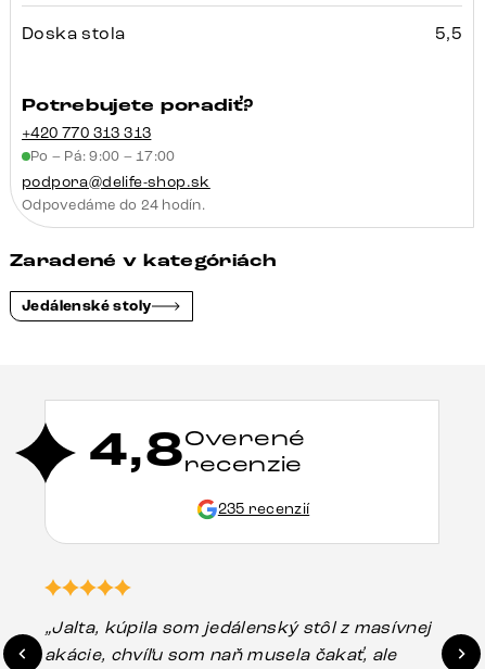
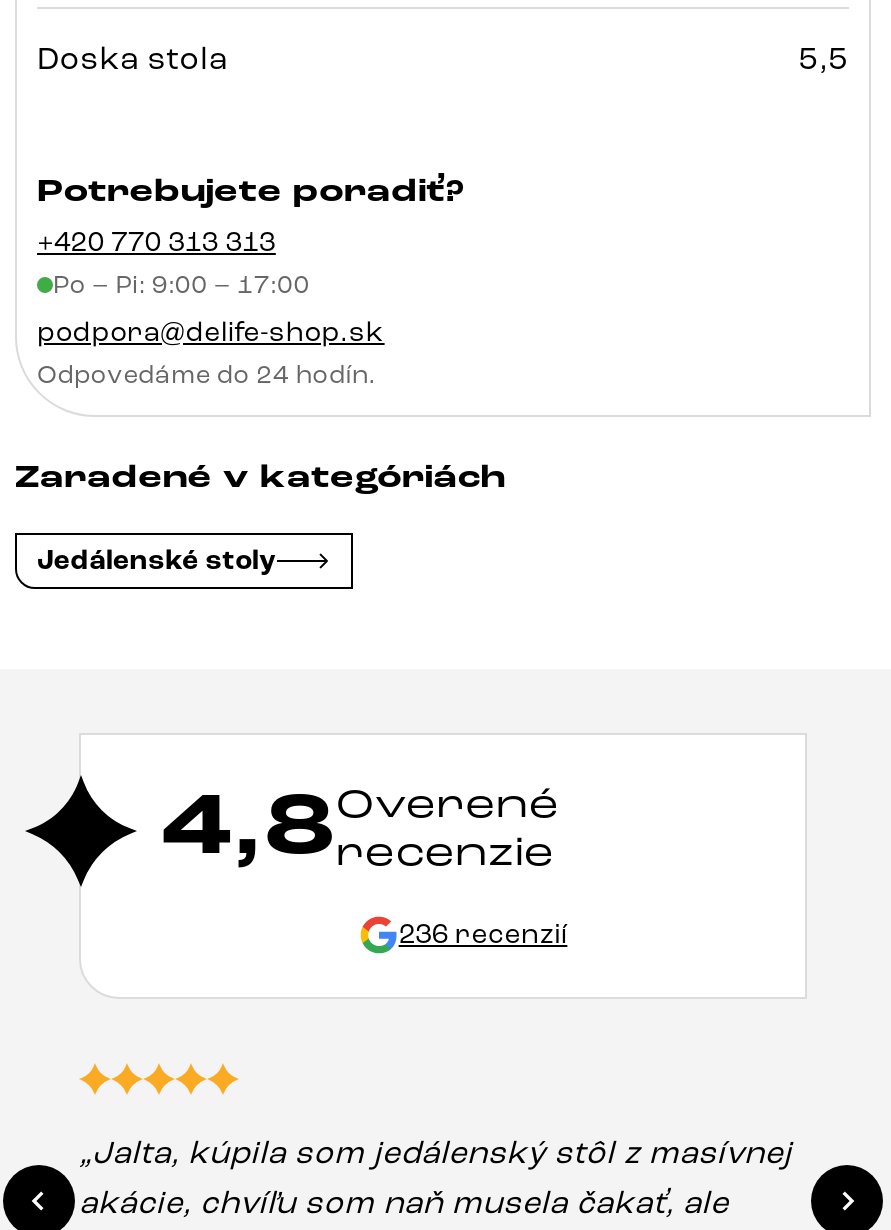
[30,148,175,165] Po – Pá: 9:00 – 17:00 -> [53,270,310,302] Po – Pi: 9:00 – 17:00
[218,500,309,518] 235 recenzií -> [399,918,567,952] 236 recenzií

